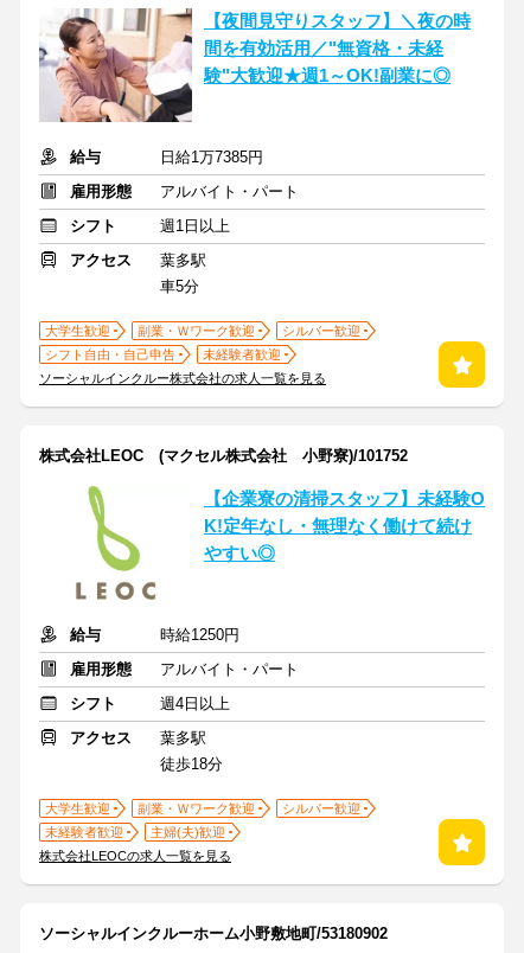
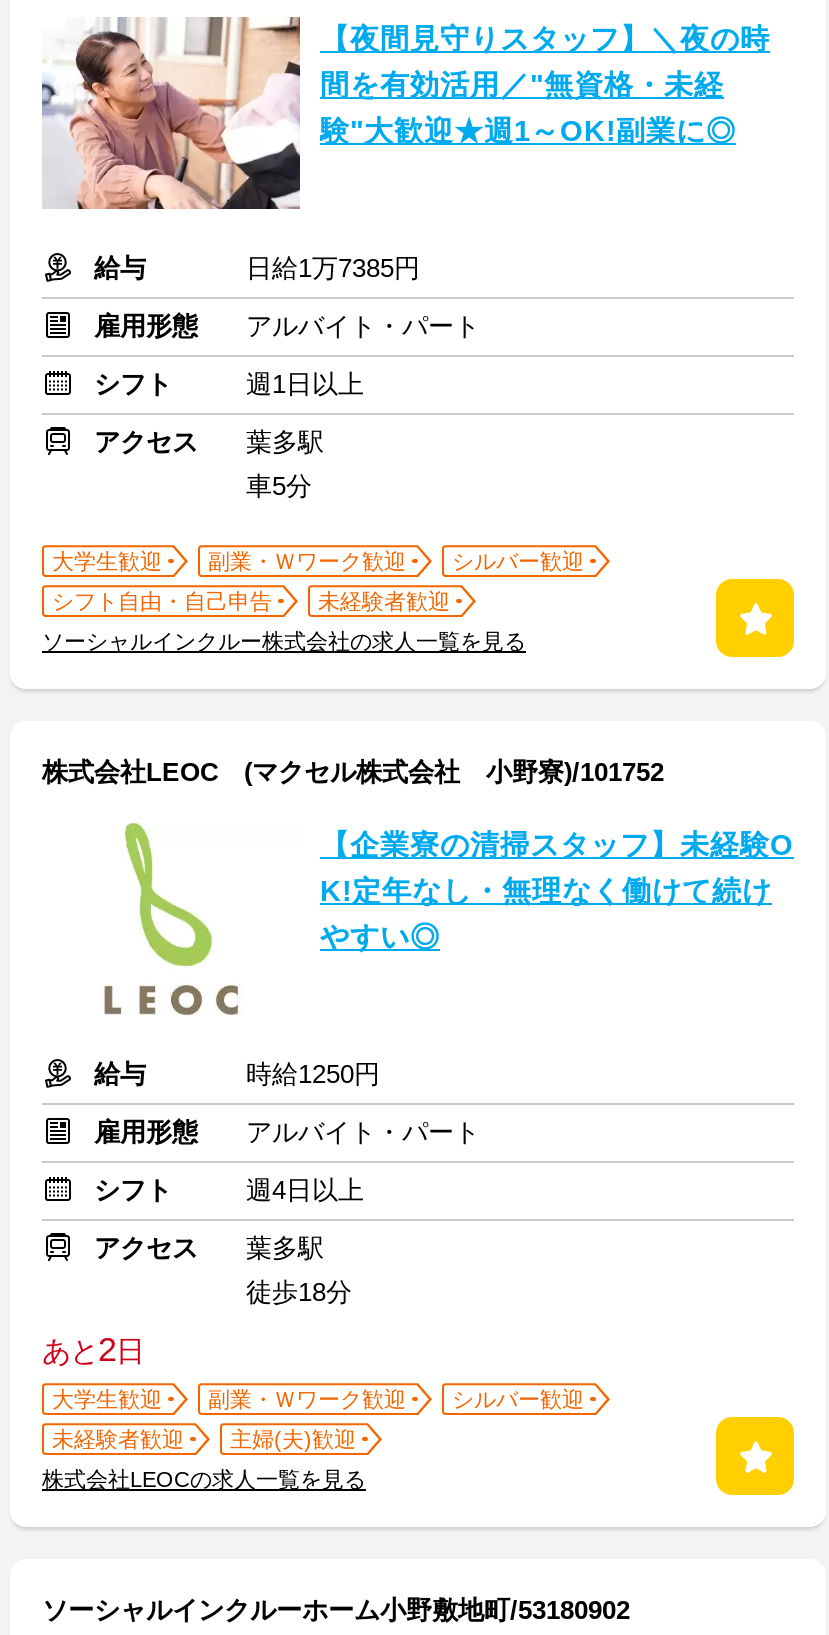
none -> [42,1331,144,1369] あと2日

